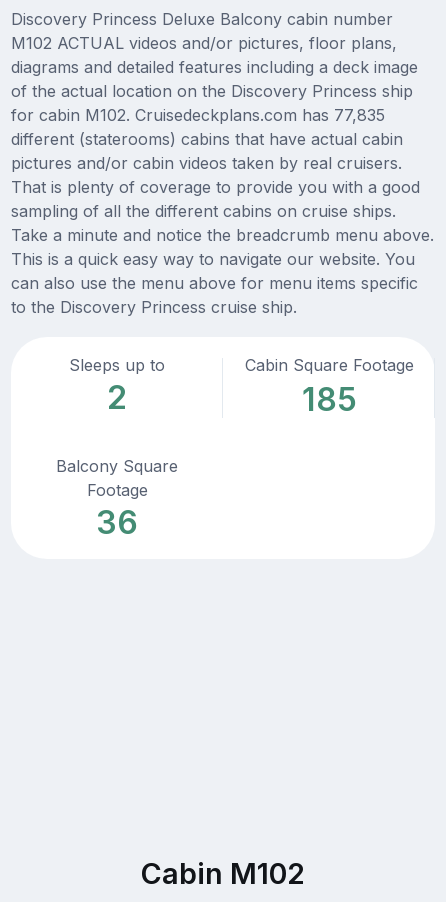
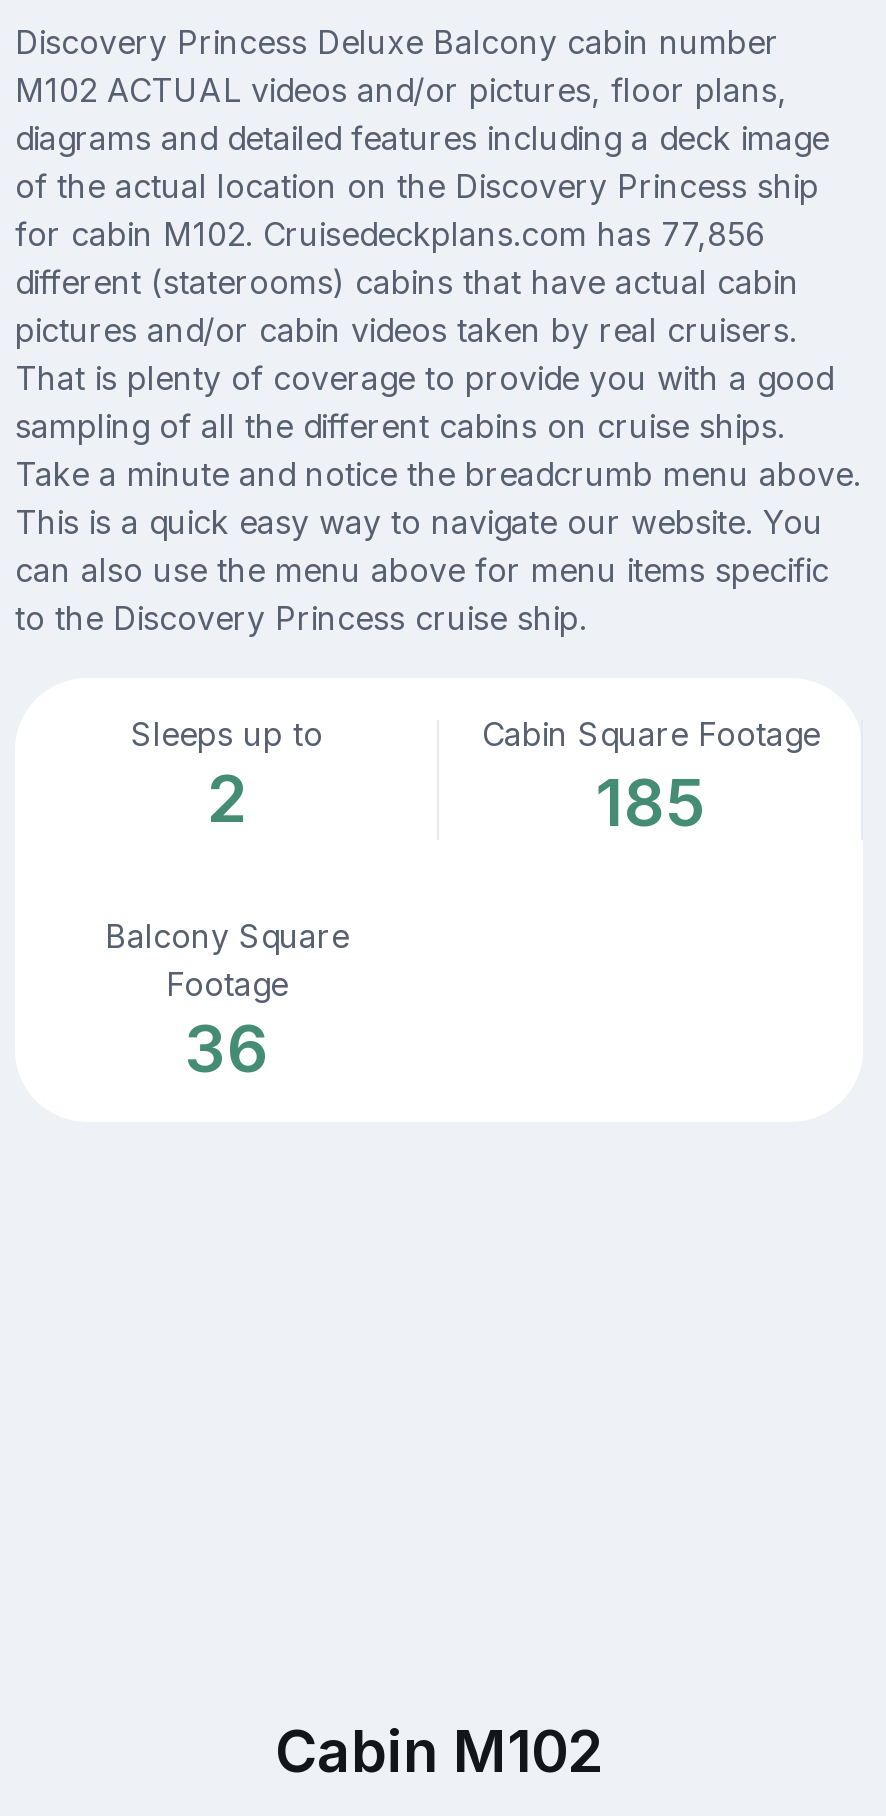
[11,105,385,125] for cabin M102. Cruisedeckplans.com has 77,835 -> [15,215,765,255] for cabin M102. Cruisedeckplans.com has 77,856

